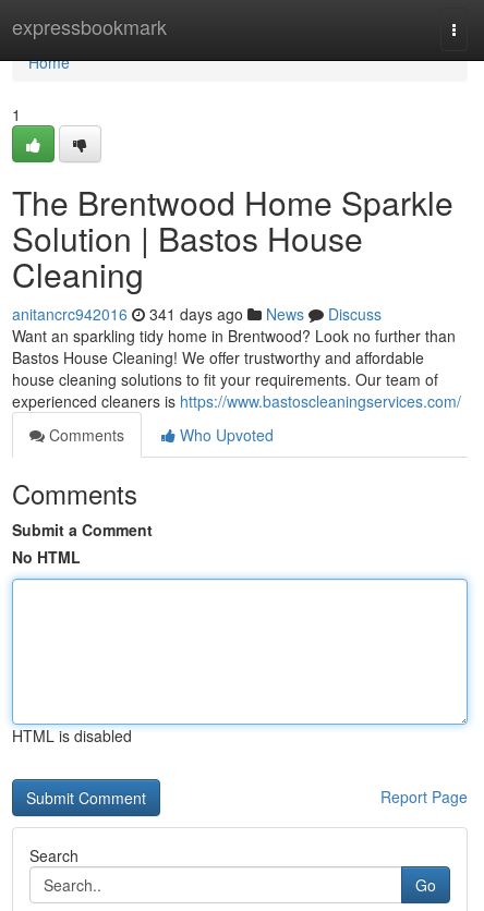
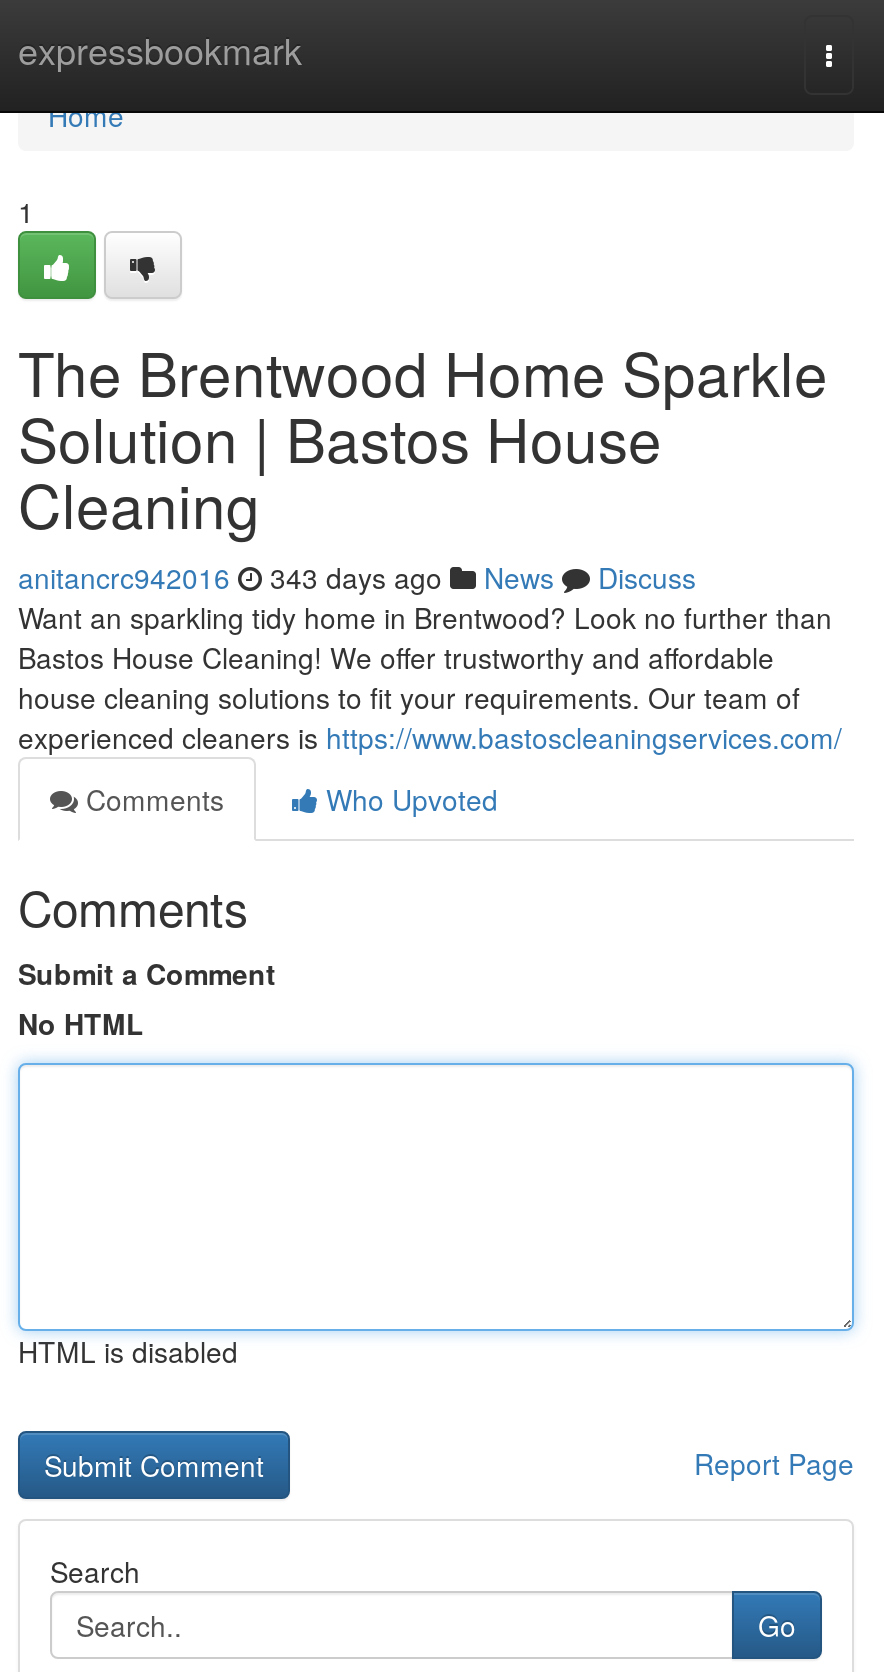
[12,303,382,325] anitancrc942016 341 days ago News Discuss -> [18,557,696,597] anitancrc942016 343 days ago News Discuss

